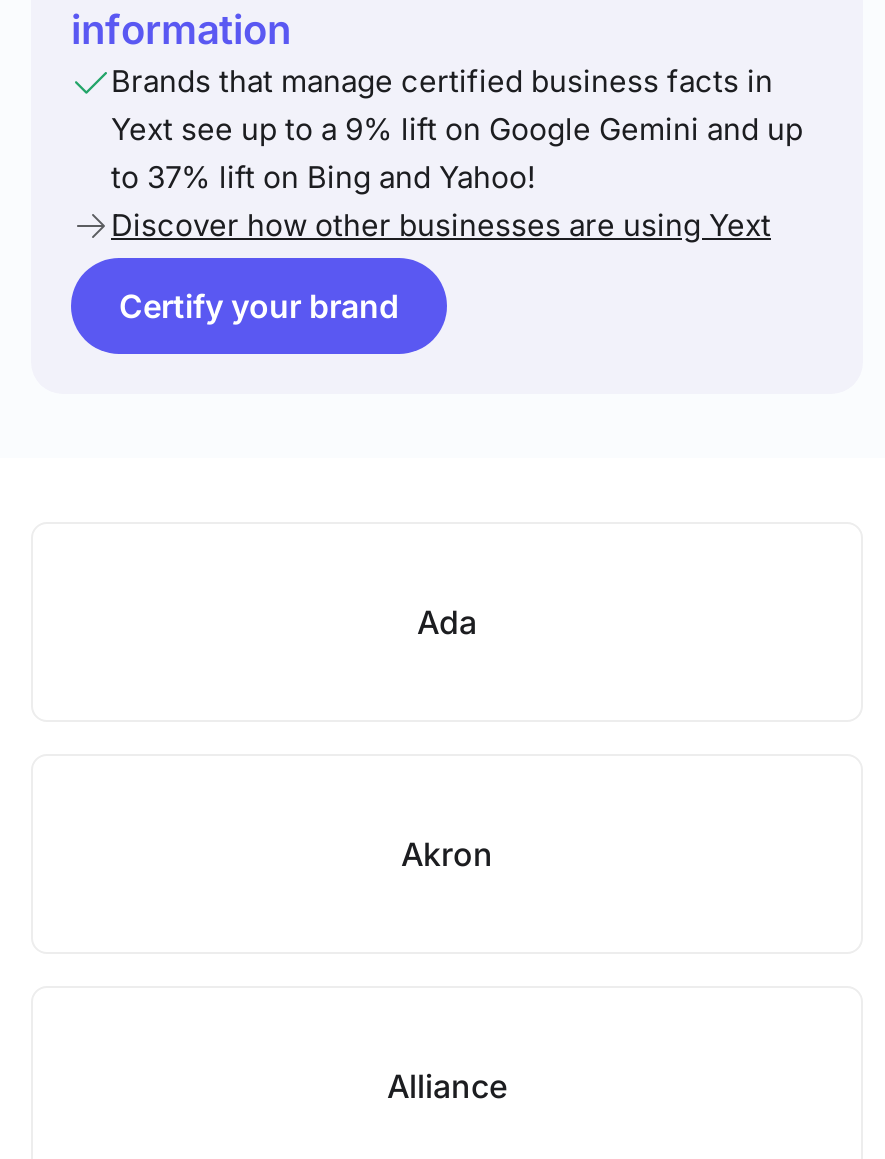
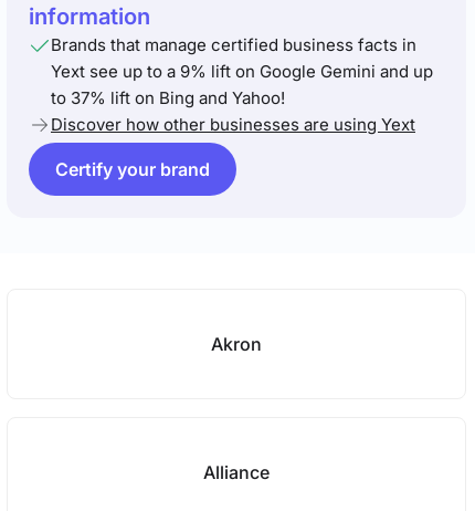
[417,602,477,642] Ada -> none

